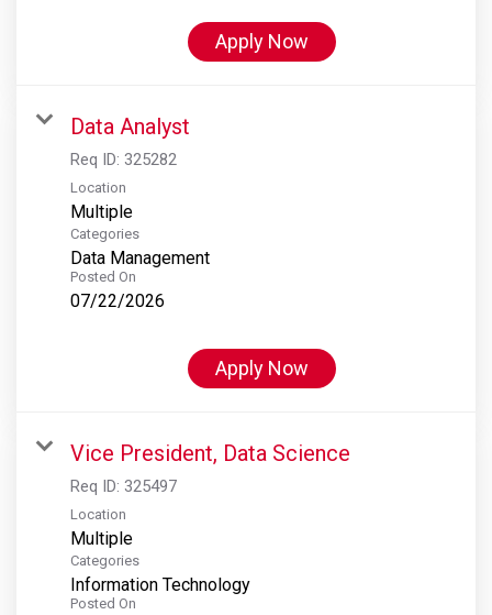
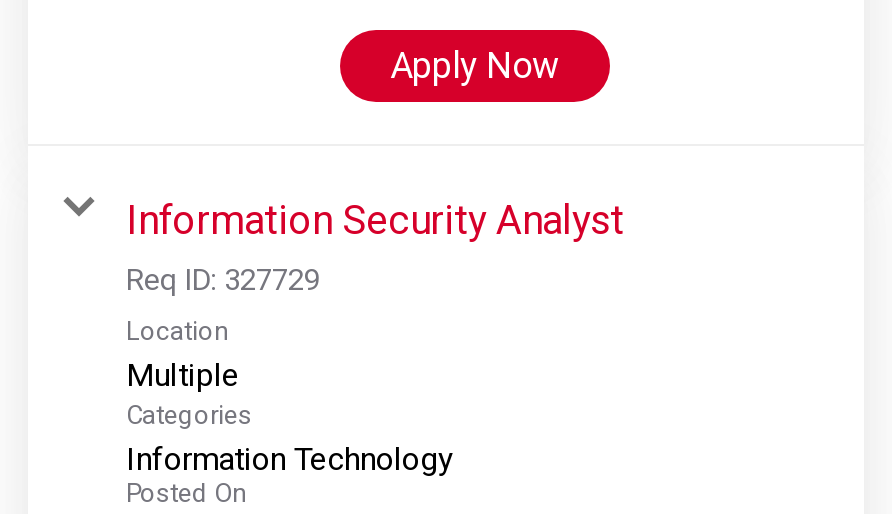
[70,113,350,496] Data Analyst | Req ID: 325282 | Location | Multiple | Categories | Data Management | Posted On | 07/22/2026 | Apply Now | Vice President, Data Science | Req ID: 325497 -> [126,195,624,297] Information Security Analyst | Req ID: 327729

